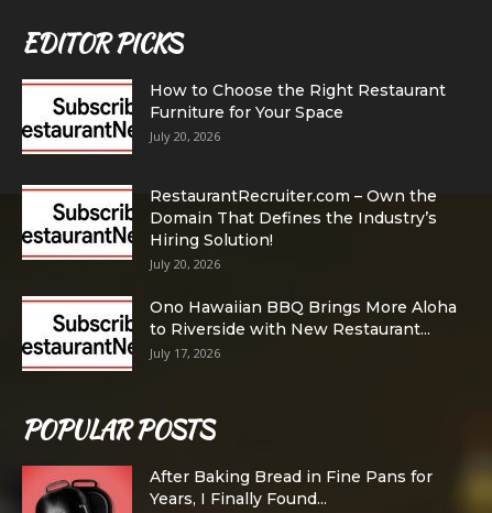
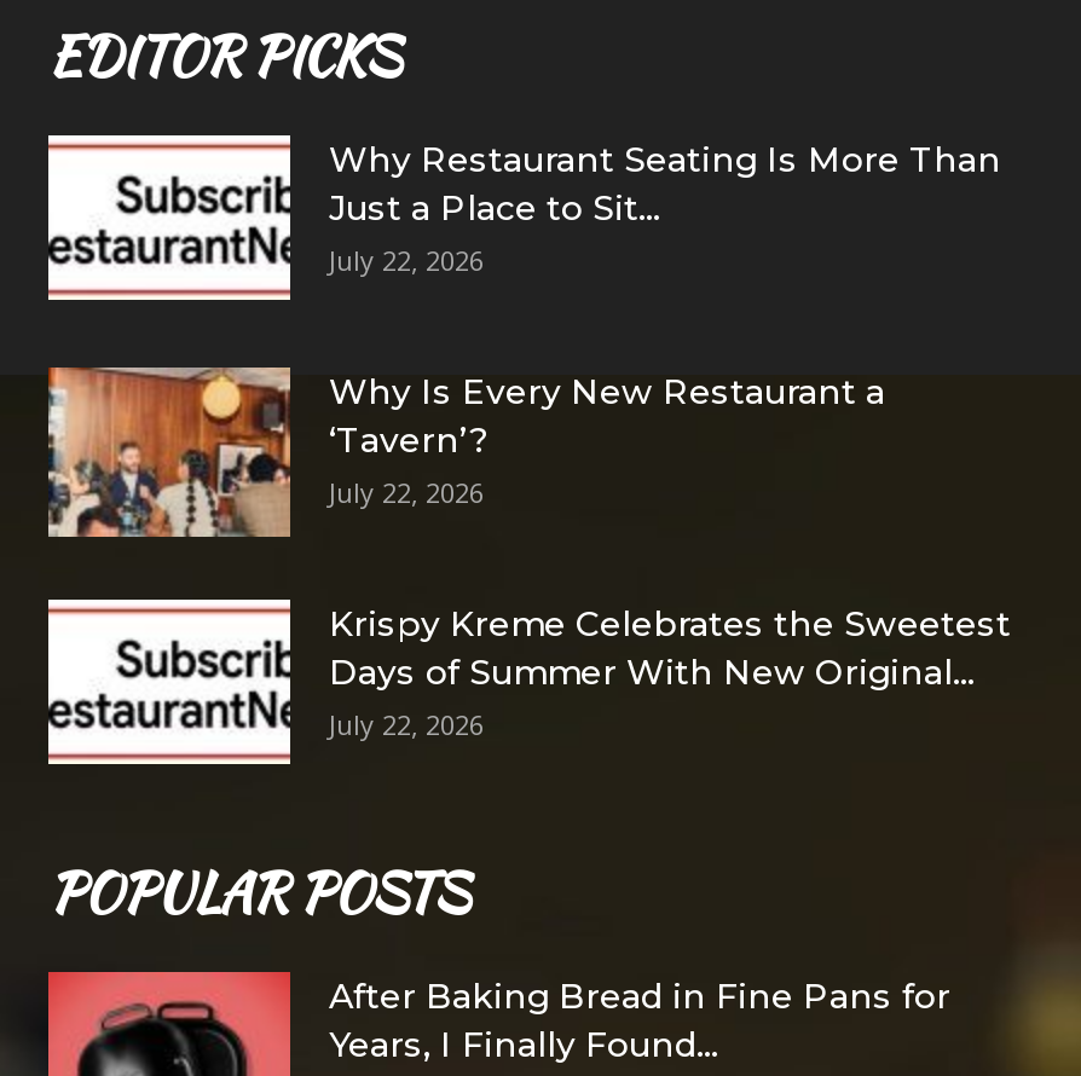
[150,80,446,144] How to Choose the Right Restaurant | Furniture for Your Space | July 20, 2026 -> [329,138,1001,278] Why Restaurant Seating Is More Than | Just a Place to Sit... | July 22, 2026
[21,184,437,272] [image] | RestaurantRecruiter.com – Own the | Domain That Defines the Industry’s | Hiring Solution! | July 20, 2026 -> [48,365,885,539] [image] | Why Is Every New Restaurant a | ‘Tavern’? | July 22, 2026
[150,297,457,361] Ono Hawaiian BBQ Brings More Aloha | to Riverside with New Restaurant... | July 17, 2026 -> [329,602,1011,742] Krispy Kreme Celebrates the Sweetest | Days of Summer With New Original... | July 22, 2026

